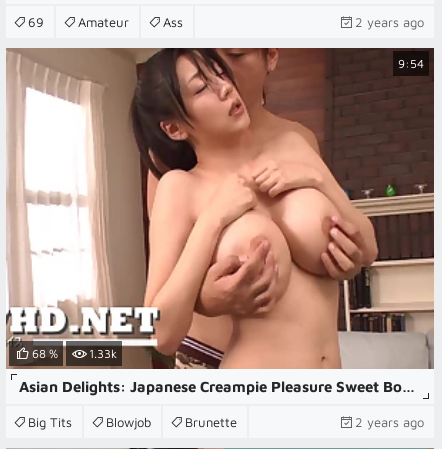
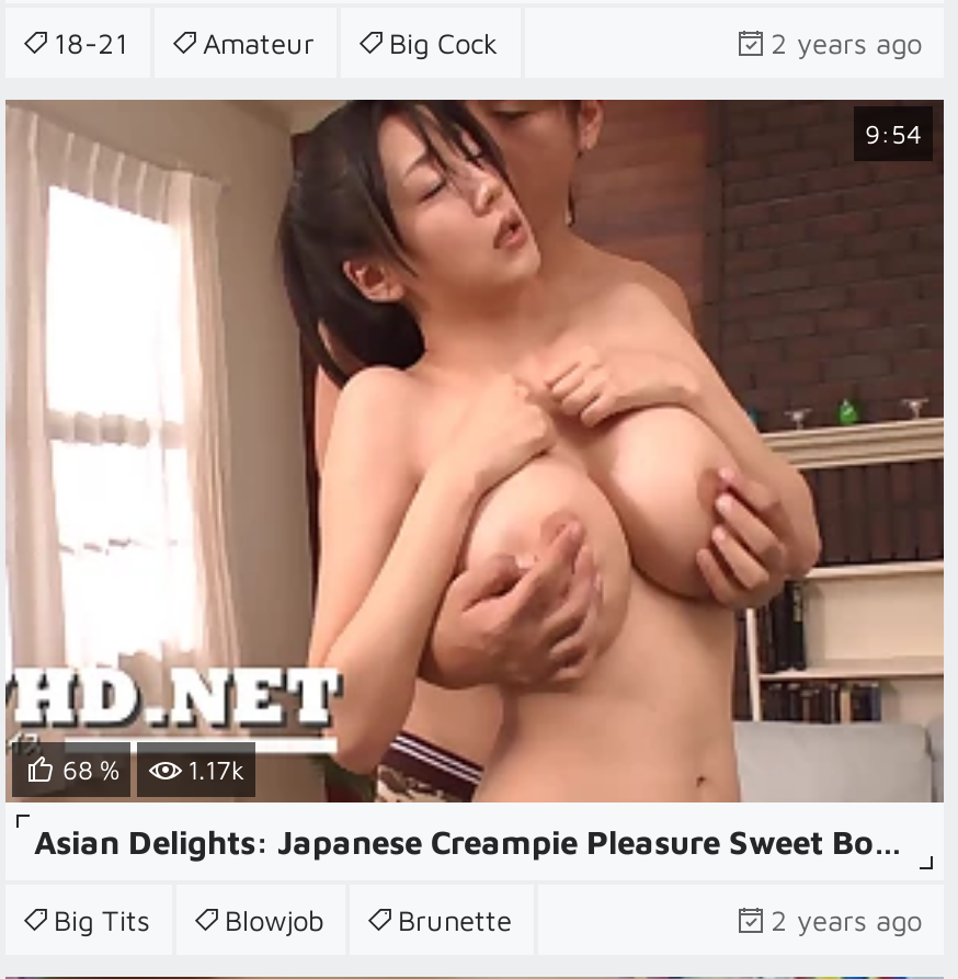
[28,14,44,30] 69 -> [54,25,128,60] 18-21
[163,14,183,30] Ass -> [389,25,499,60] Big Cock
[89,346,117,361] 1.33k -> [187,753,244,786] 1.17k

